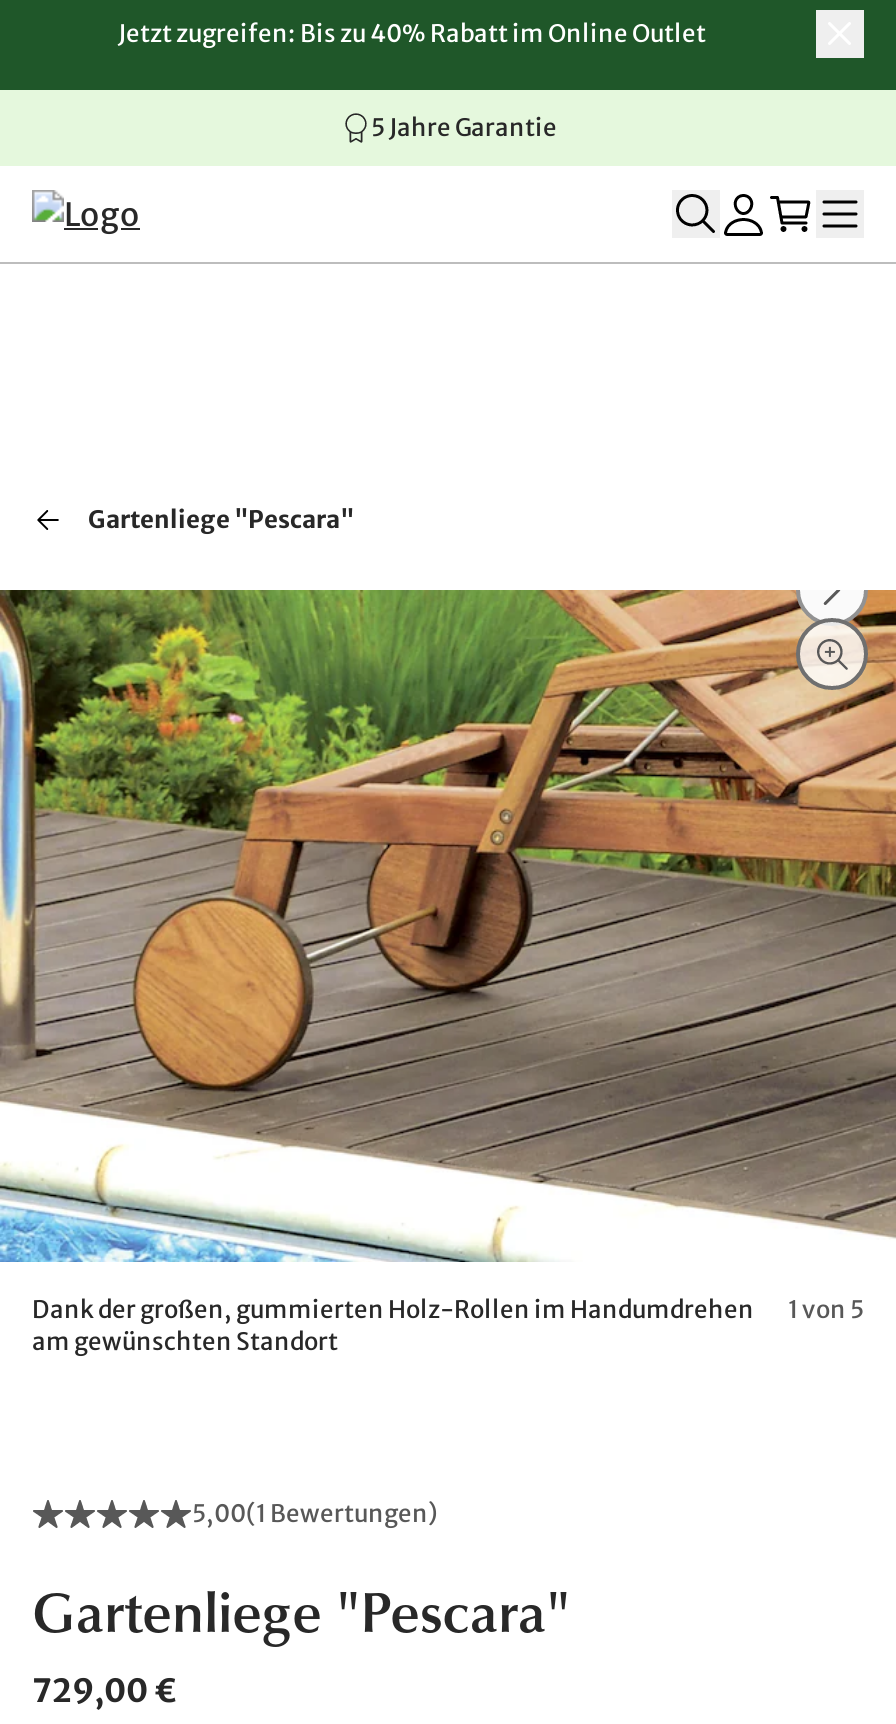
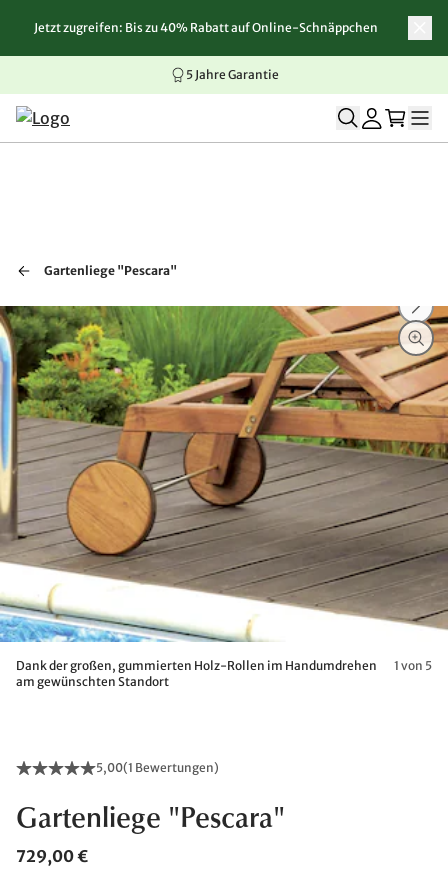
[118,18,706,48] Jetzt zugreifen: Bis zu 40% Rabatt im Online Outlet -> [34,20,378,35] Jetzt zugreifen: Bis zu 40% Rabatt auf Online-Schnäppchen

